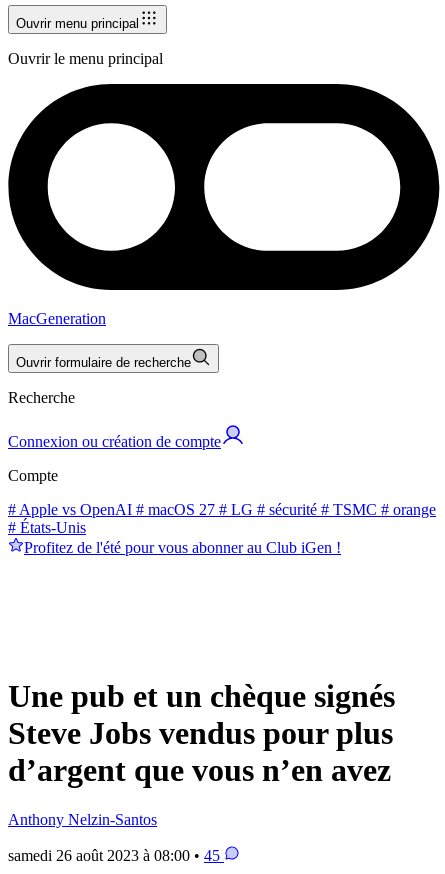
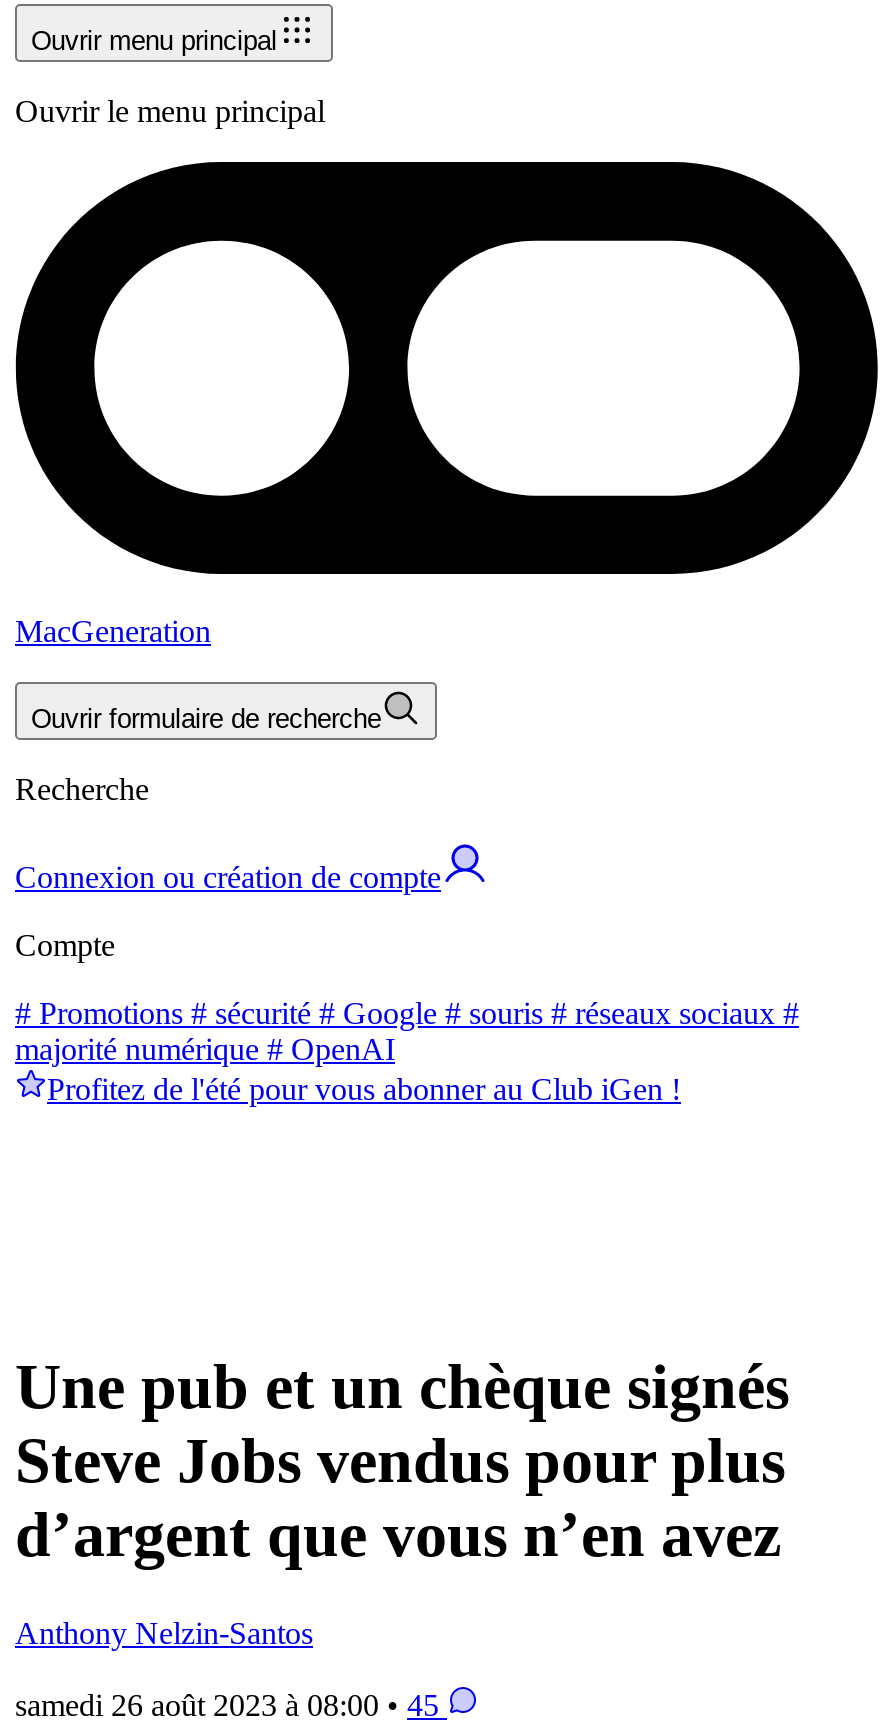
[8,501,436,536] # Apple vs OpenAI # macOS 27 # LG # sécurité # TSMC # orange | # États-Unis -> [15,995,799,1065] # Promotions # sécurité # Google # souris # réseaux sociaux # | majorité numérique # OpenAI

